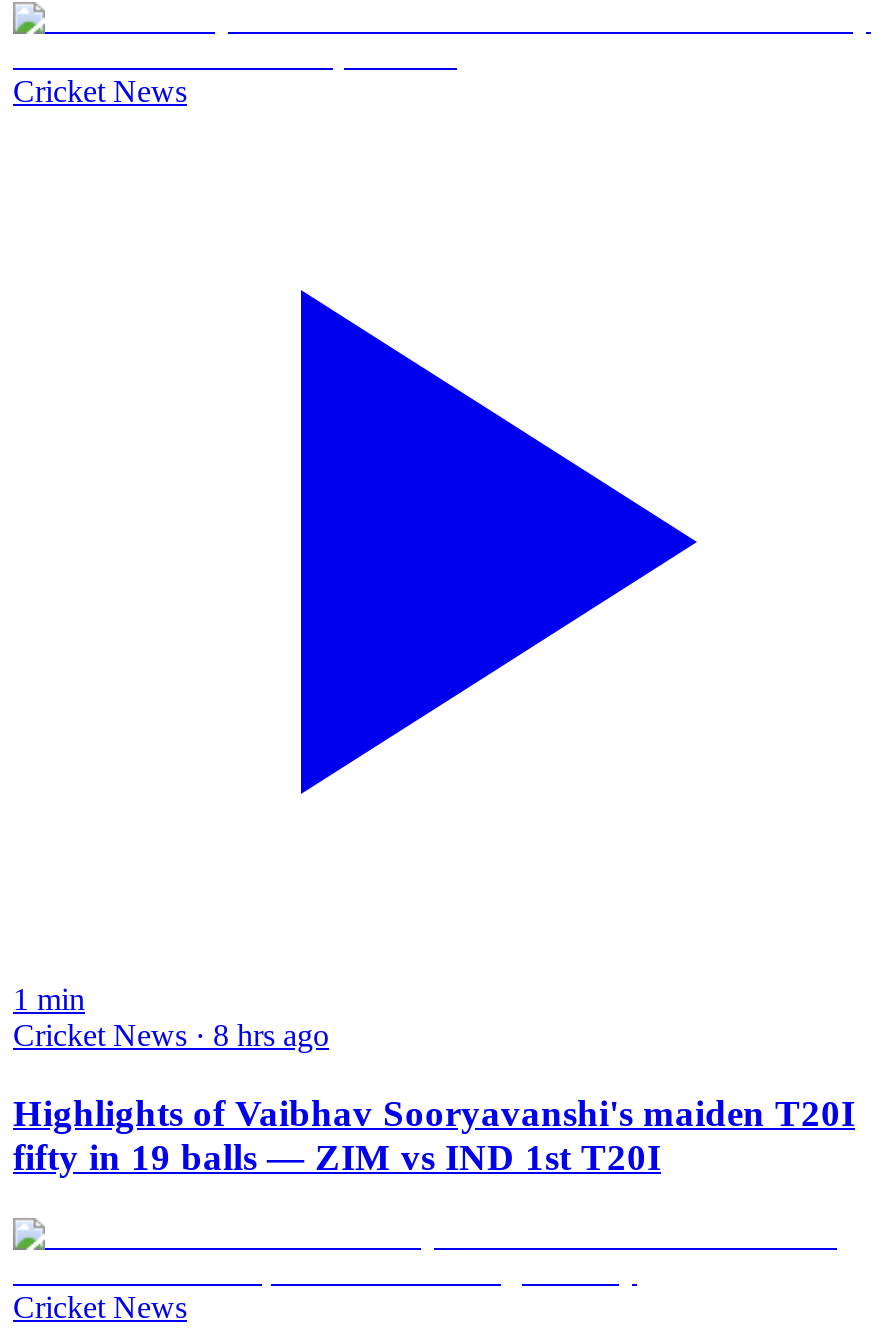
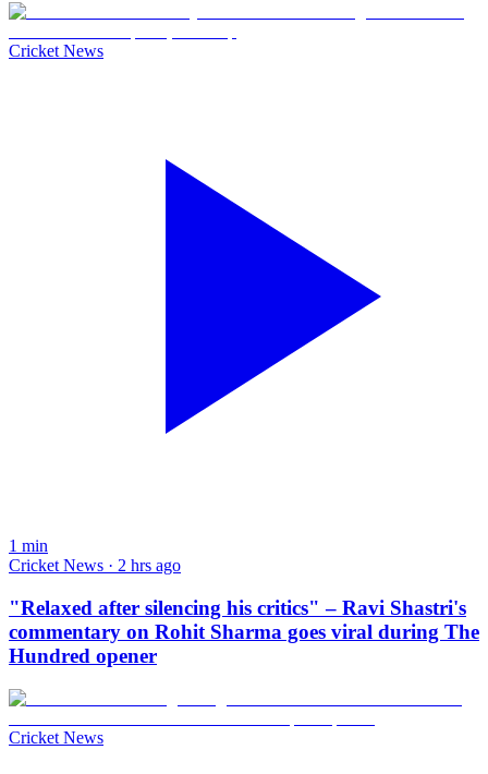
[13,1019,329,1053] Cricket News · 8 hrs ago -> [9,556,181,575] Cricket News · 2 hrs ago
[13,1092,855,1178] Highlights of Vaibhav Sooryavanshi's maiden T20I | fifty in 19 balls — ZIM vs IND 1st T20I -> [9,596,479,667] "Relaxed after silencing his critics" – Ravi Shastri's | commentary on Rohit Sharma goes viral during The | Hundred opener

